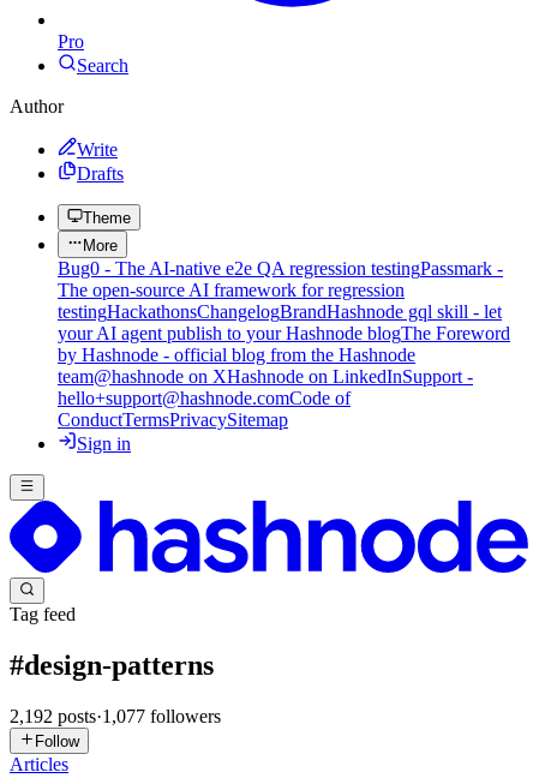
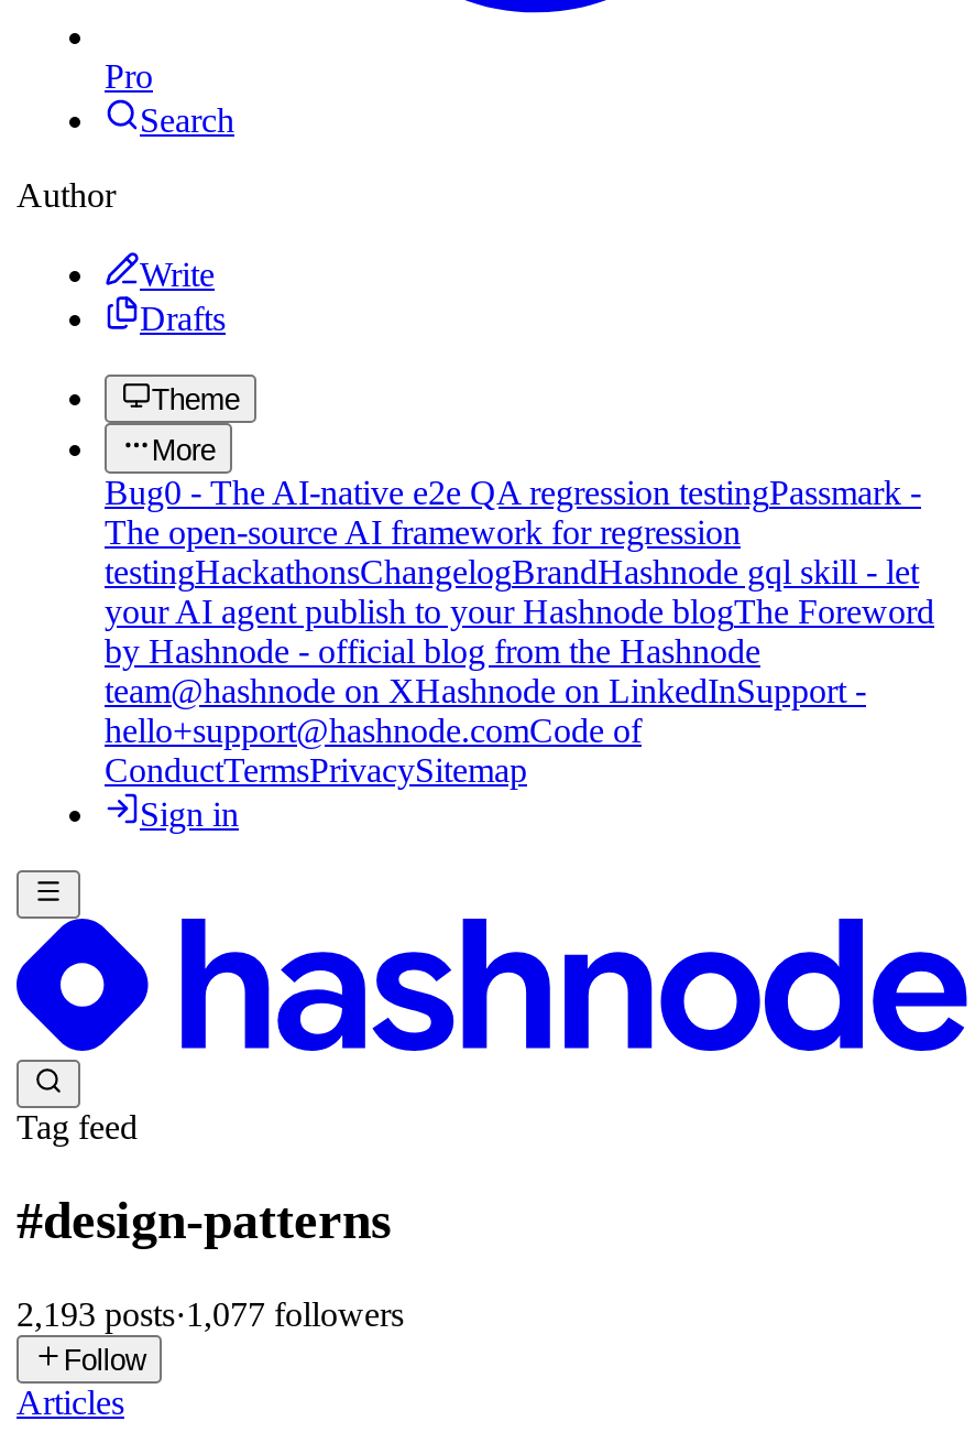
[10,706,221,726] 2,192 posts · 1,077 followers -> [17,1295,404,1333] 2,193 posts · 1,077 followers

